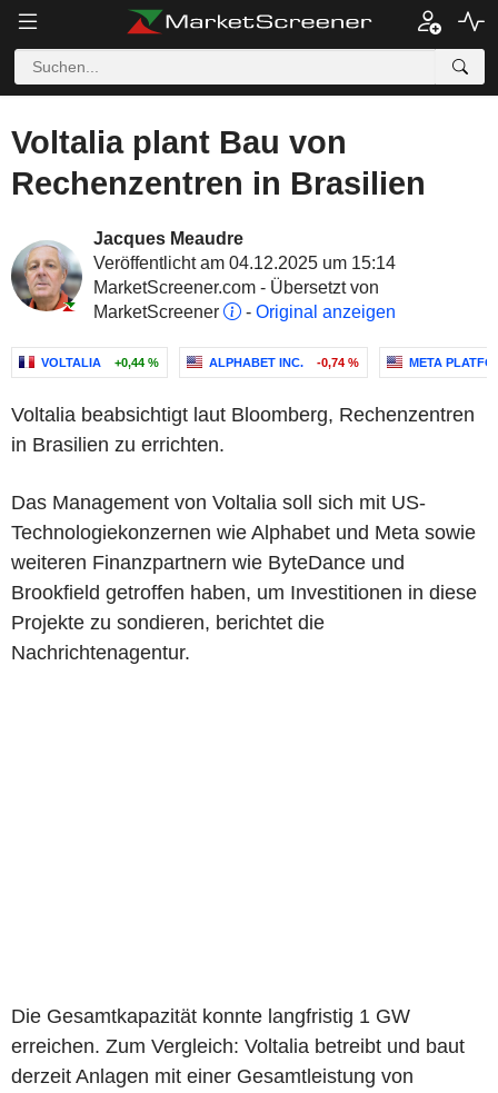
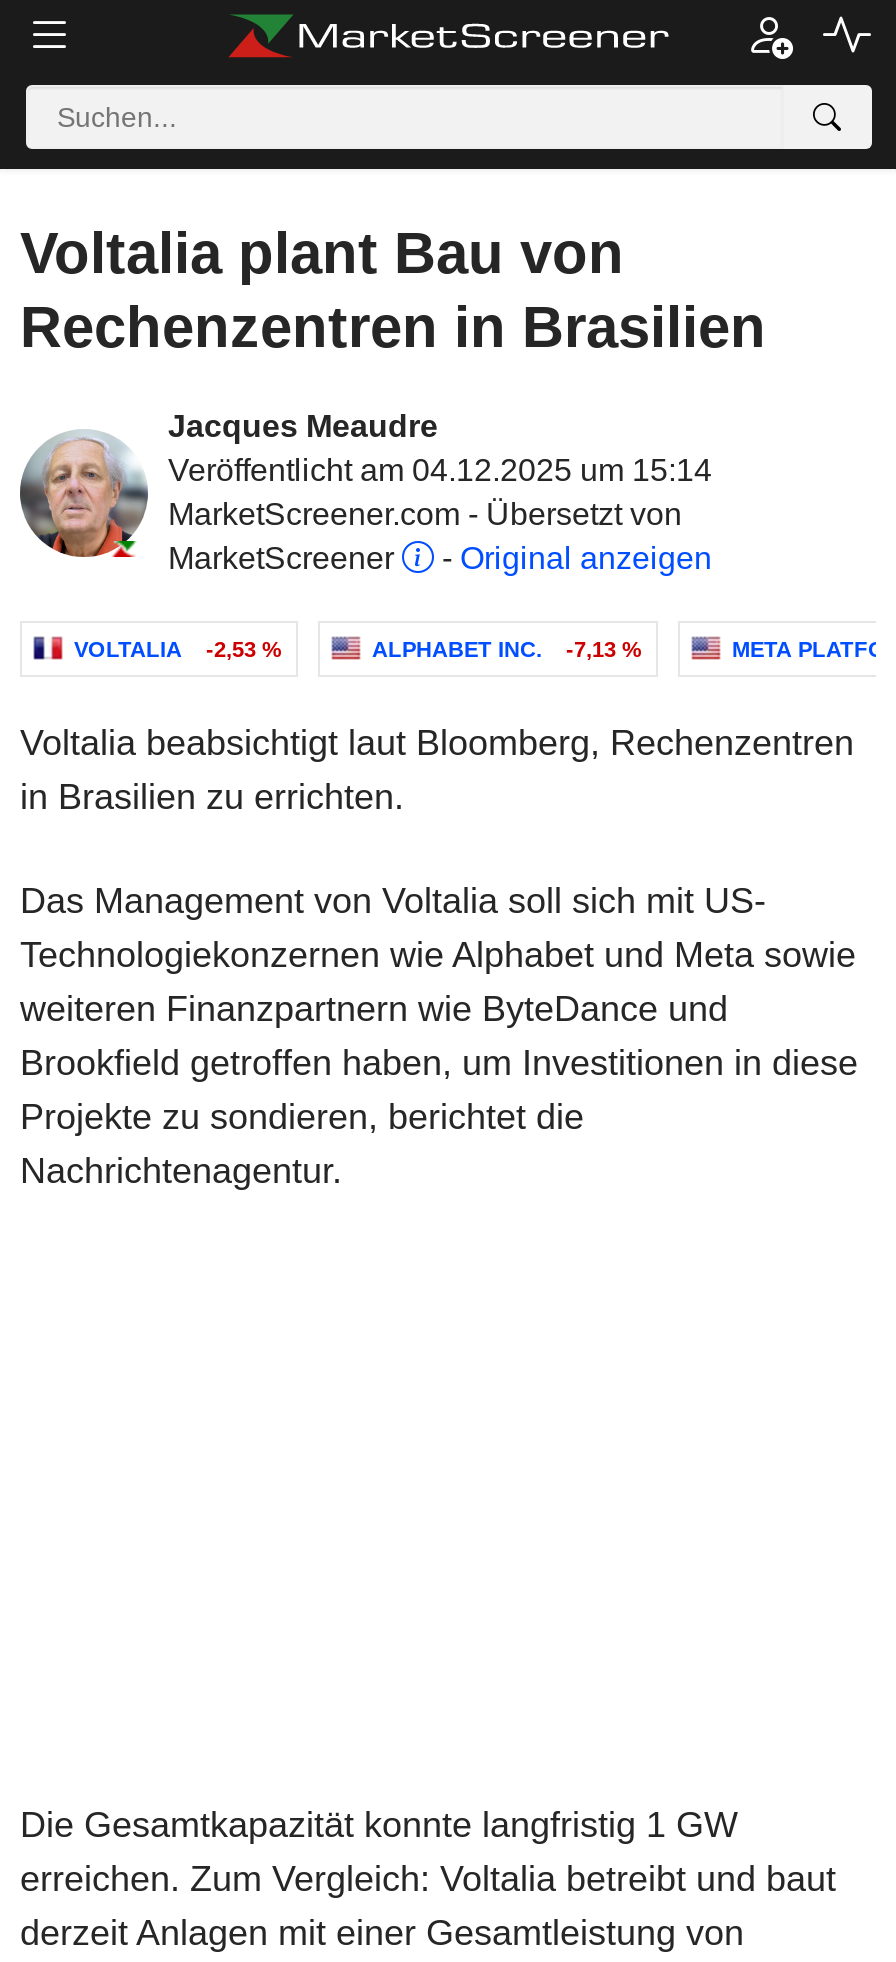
[41,356,159,369] VOLTALIA +0,44 % -> [74,637,282,661] VOLTALIA -2,53 %
[209,356,359,369] ALPHABET INC. -0,74 % -> [372,637,642,661] ALPHABET INC. -7,13 %

